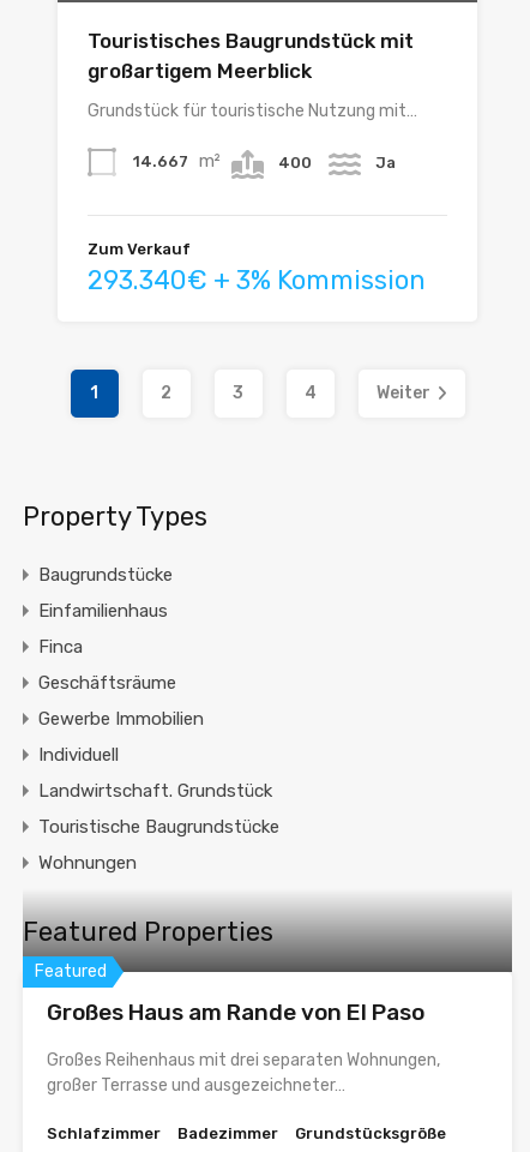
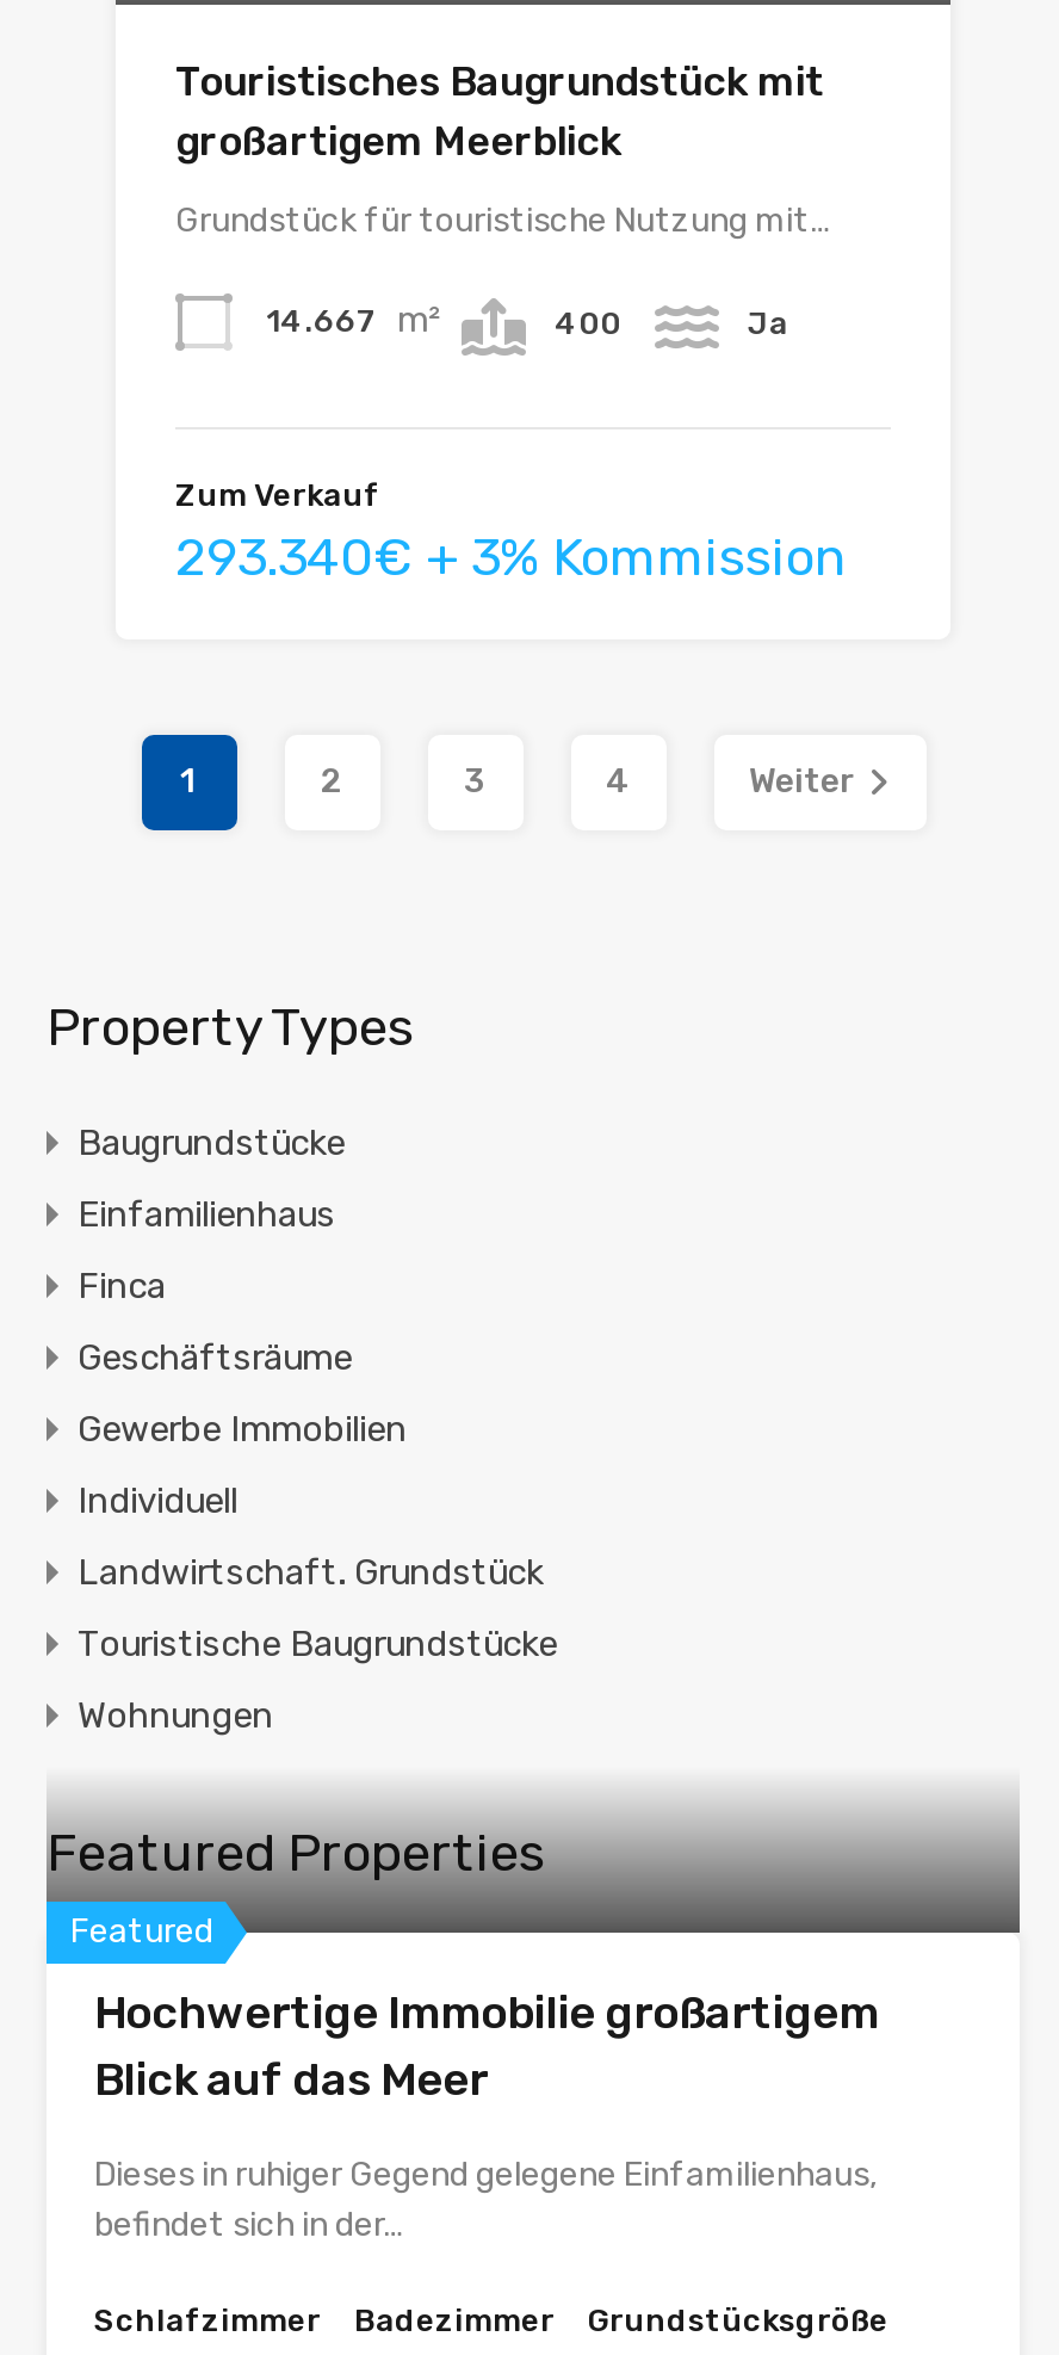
[47,998,424,1026] Großes Haus am Rande von El Paso -> [94,1984,879,2106] Hochwertige Immobilie großartigem | Blick auf das Meer
[47,1050,440,1095] Großes Reihenhaus mit drei separaten Wohnungen, | großer Terrasse und ausgezeichneter… -> [94,2154,877,2244] Dieses in ruhiger Gegend gelegene Einfamilienhaus, | befindet sich in der…

